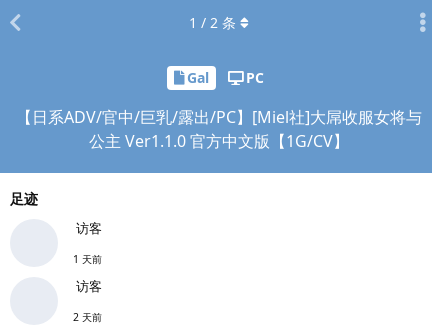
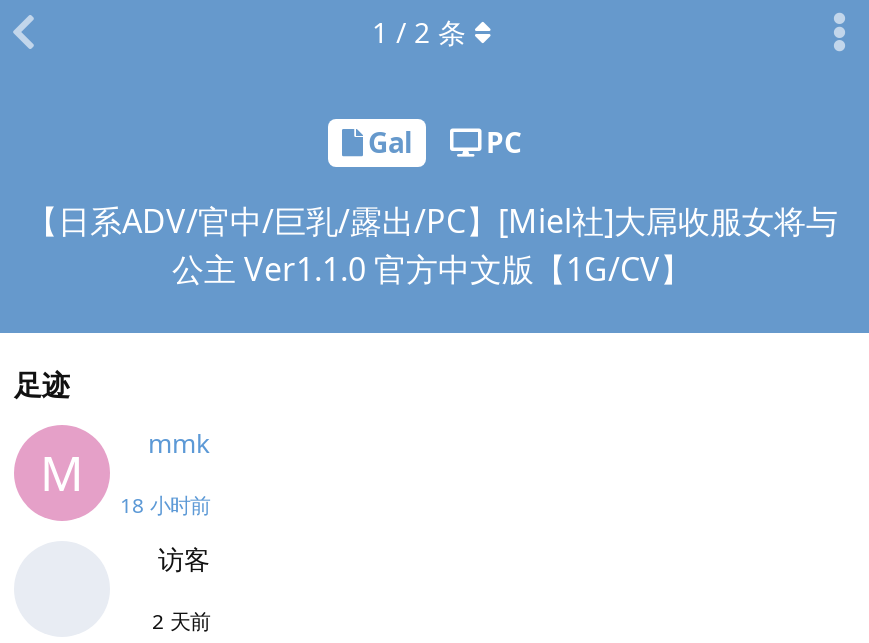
[76,219,102,237] 访客 -> [40,425,210,505] M | mmk
[73,252,102,266] 1 天前 -> [120,491,210,519] 18 小时前

